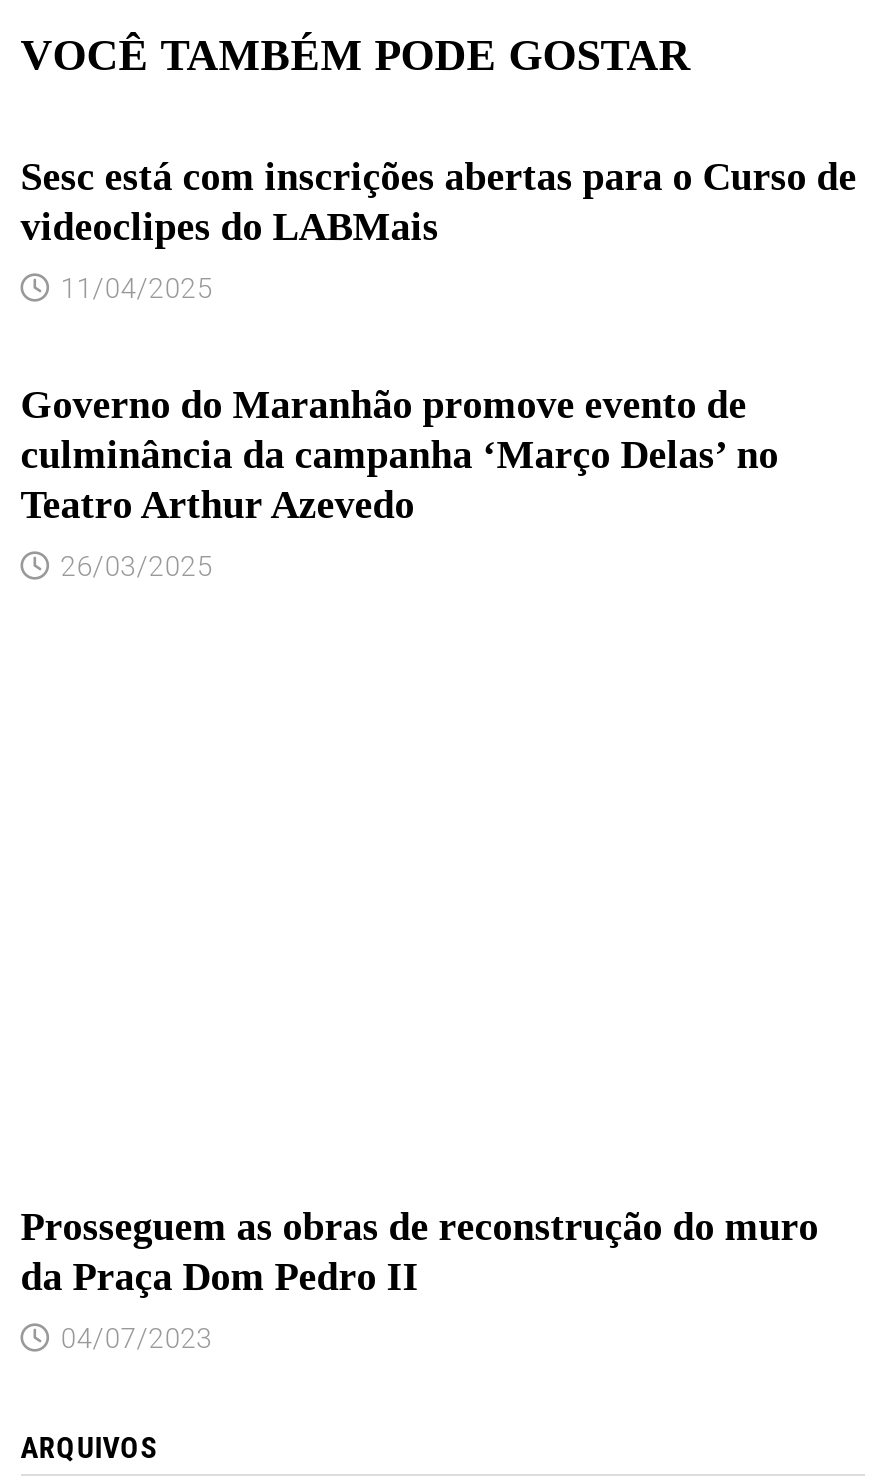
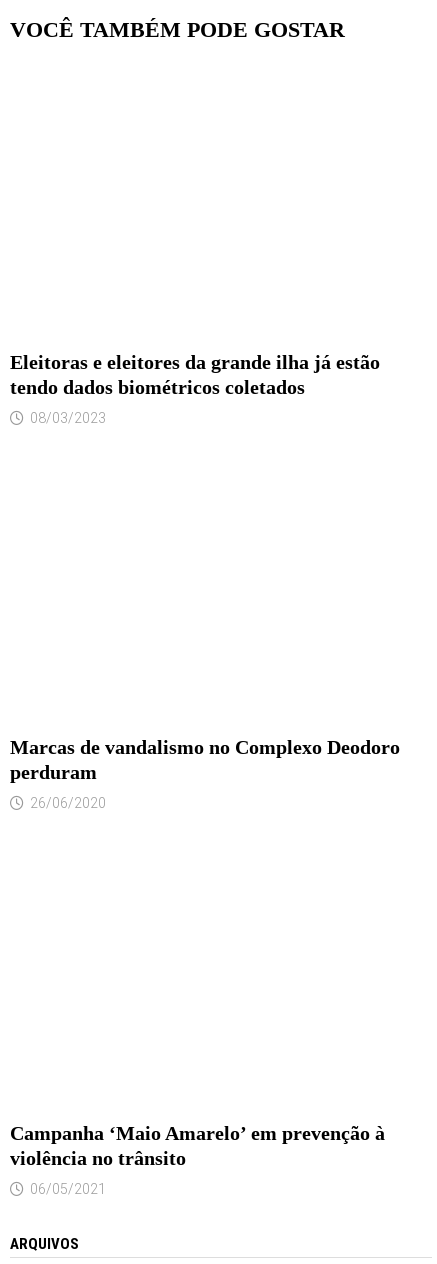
[21,154,857,248] Sesc está com inscrições abertas para o Curso de | videoclipes do LABMais -> [10,350,380,397] Eleitoras e eleitores da grande ilha já estão | tendo dados biométricos coletados
[61,272,213,304] 11/04/2025 -> [30,409,106,425] 08/03/2023
[21,382,779,526] Governo do Maranhão promove evento de | culminância da campanha ‘Março Delas’ no | Teatro Arthur Azevedo -> [10,736,400,783] Marcas de vandalismo no Complexo Deodoro | perduram
[61,550,213,582] 26/03/2025 -> [30,795,106,811] 26/06/2020
[21,1203,819,1297] Prosseguem as obras de reconstrução do muro | da Praça Dom Pedro II -> [10,1122,385,1169] Campanha ‘Maio Amarelo’ em prevenção à | violência no trânsito
[61,1321,213,1353] 04/07/2023 -> [30,1181,106,1197] 06/05/2021

